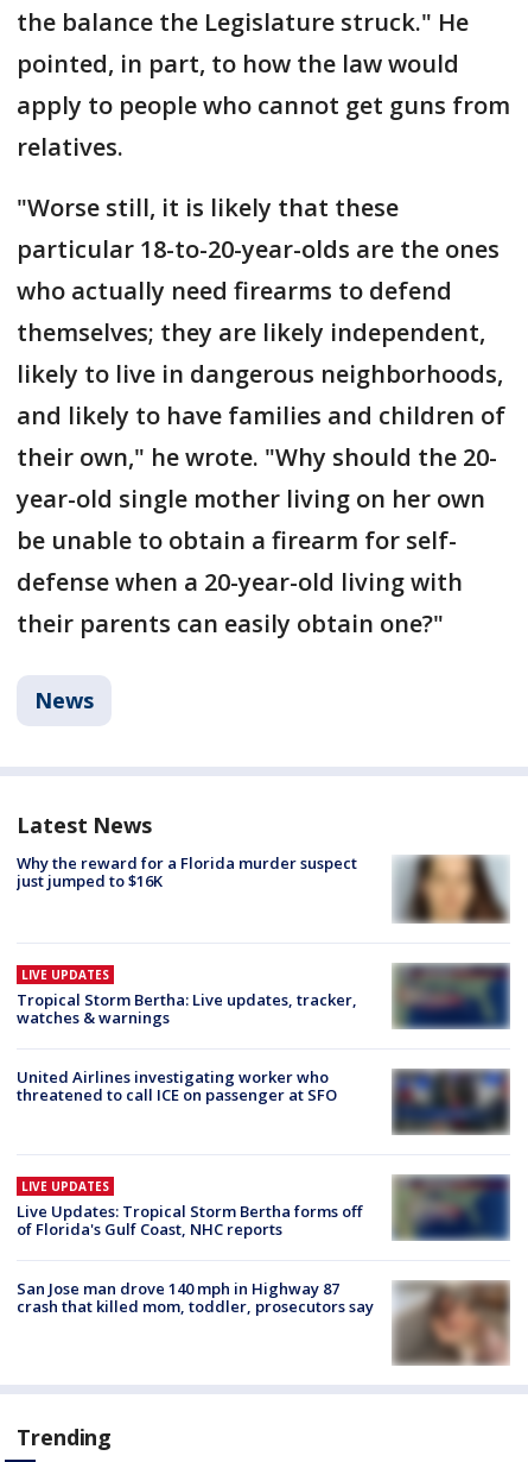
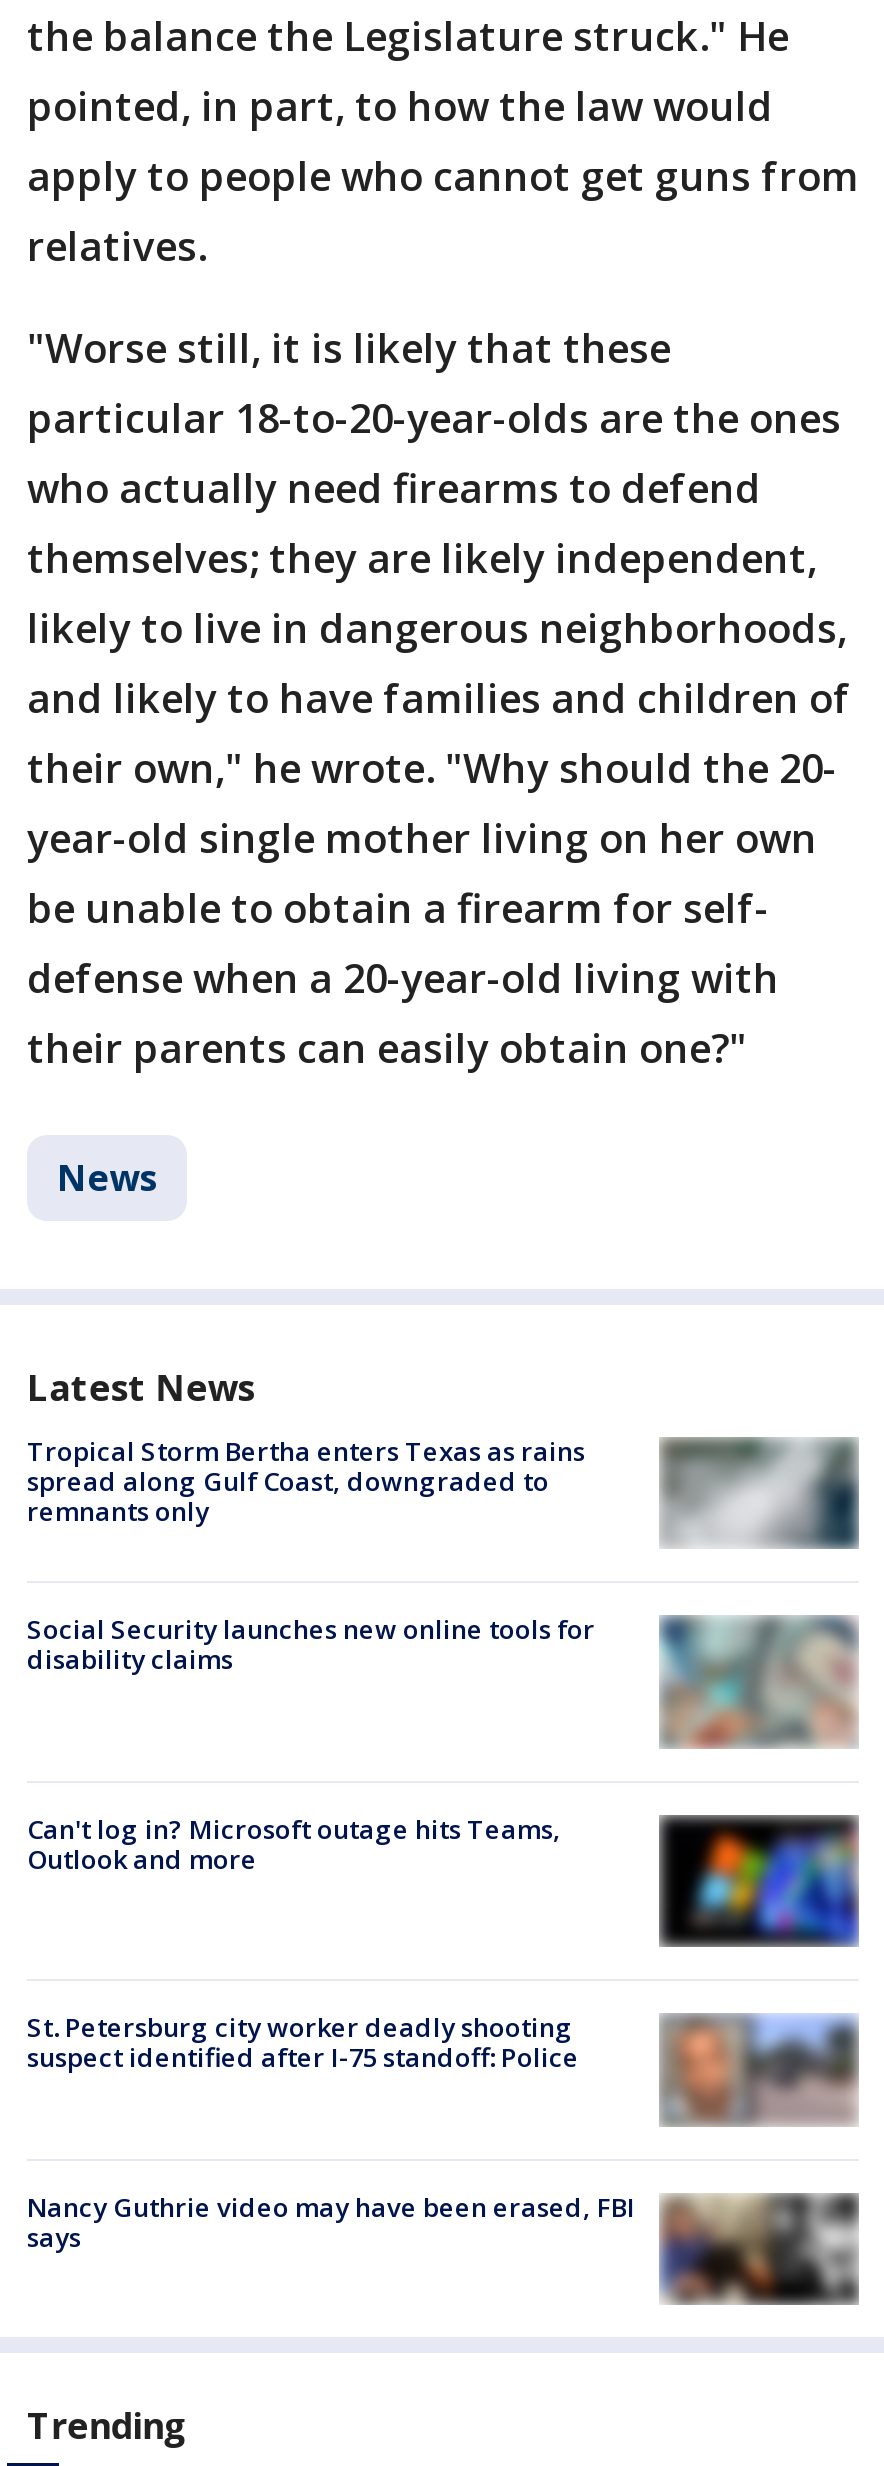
[17,852,509,925] [image] | Why the reward for a Florida murder suspect | just jumped to $16K -> [27,1433,859,1553] [image] | Tropical Storm Bertha enters Texas as rains | spread along Gulf Coast, downgraded to | remnants only
[17,960,510,1035] [image] | LIVE UPDATES | Tropical Storm Bertha: Live updates, tracker, | watches & warnings -> [27,1612,859,1751] [image] | Social Security launches new online tools for | disability claims
[17,1066,337,1105] United Airlines investigating worker who | threatened to call ICE on passenger at SFO -> [27,1810,561,1876] Can't log in? Microsoft outage hits Teams, | Outlook and more
[392,1067,510,1153] [image] -> [657,1805,861,1949] [image]
[17,1173,511,1260] [image] | LIVE UPDATES | Live Updates: Tropical Storm Bertha forms off | of Florida's Gulf Coast, NHC reports -> [27,1983,859,2127] [image] | St. Petersburg city worker deadly shooting | suspect identified after I-75 standoff: Police
[17,1278,511,1366] [image] | San Jose man drove 140 mph in Highway 87 | crash that killed mom, toddler, prosecutors say -> [27,2161,859,2305] [image] | Nancy Guthrie video may have been erased, FBI | says

